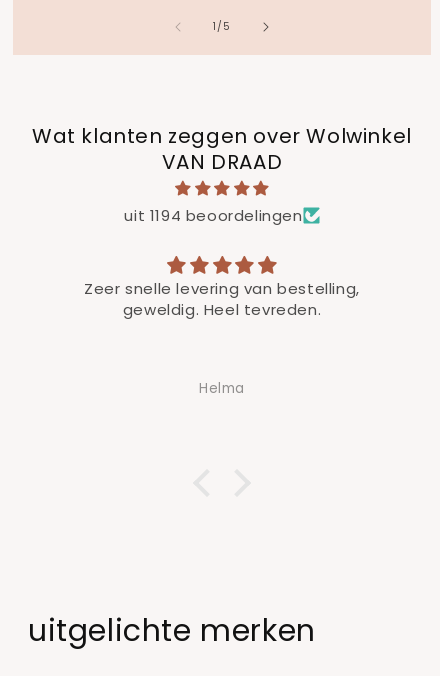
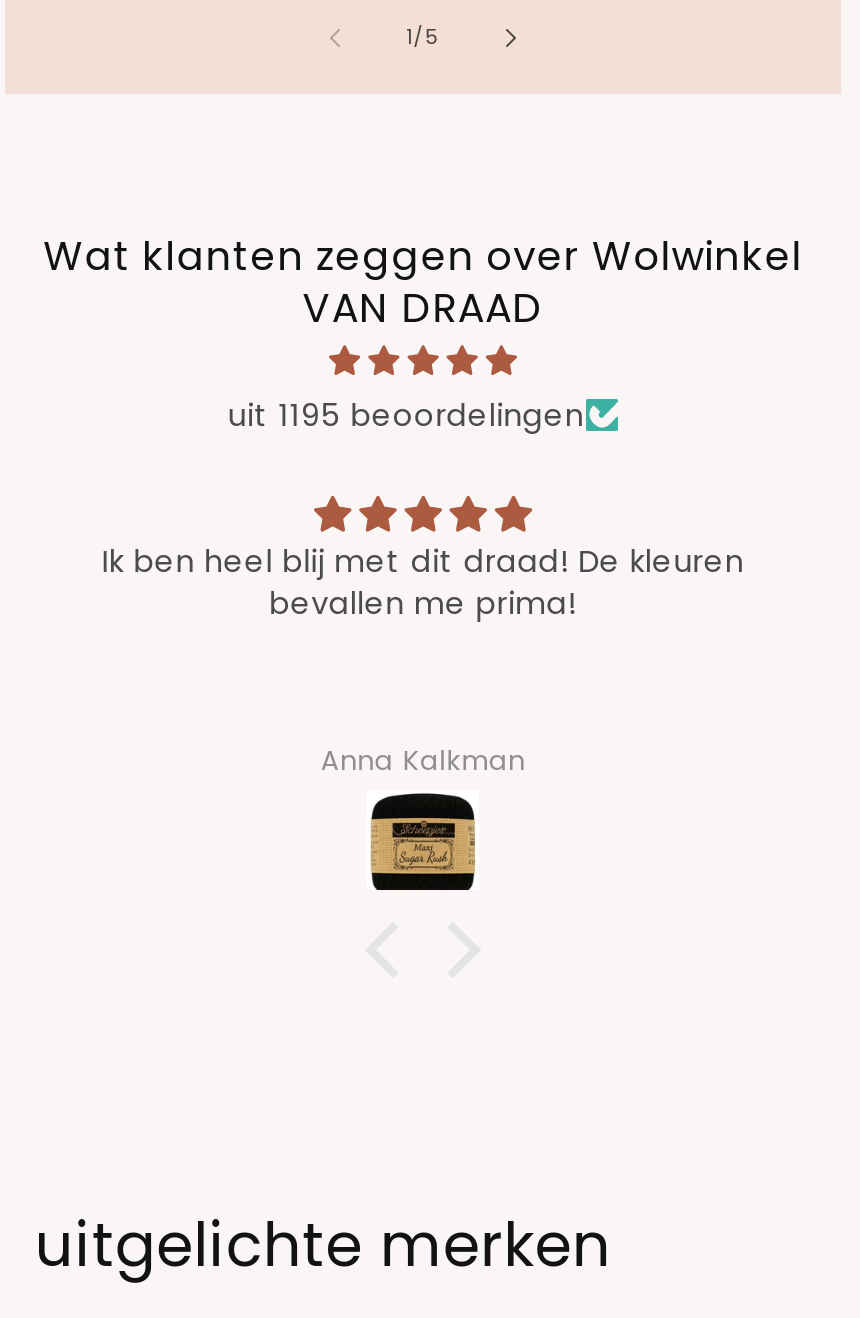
none -> [369,796,477,892] [image]
[124,205,303,226] uit 1194 beoordelingen -> [228,394,584,436] uit 1195 beoordelingen
[84,278,360,320] Zeer snelle levering van bestelling, | geweldig. Heel tevreden. -> [102,540,744,624] Ik ben heel blij met dit draad! De kleuren | bevallen me prima!
[199,379,245,398] Helma -> [321,742,525,780] Anna Kalkman

